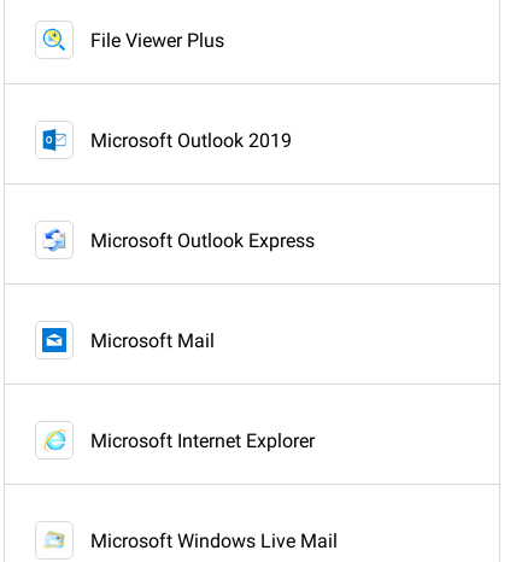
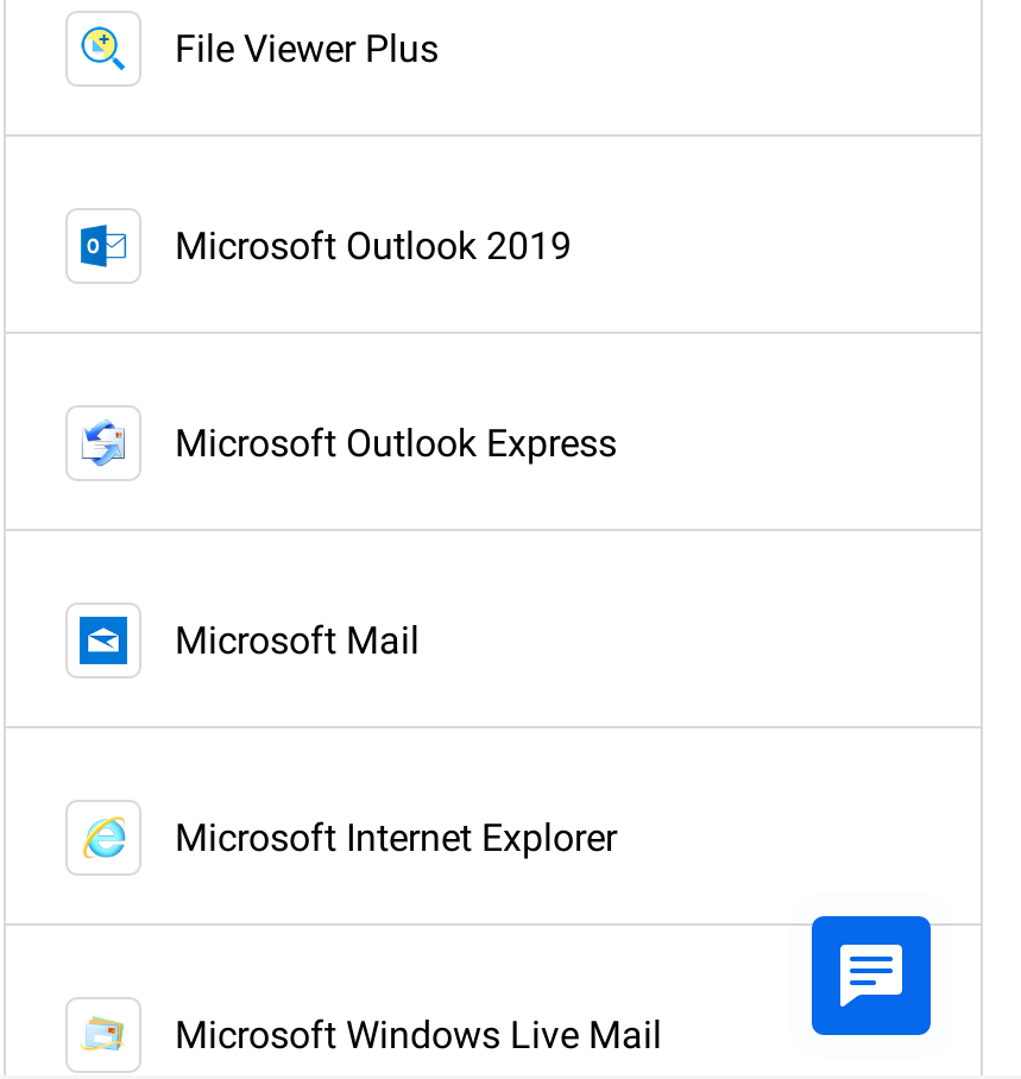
none -> [809,914,933,1037] [image]

